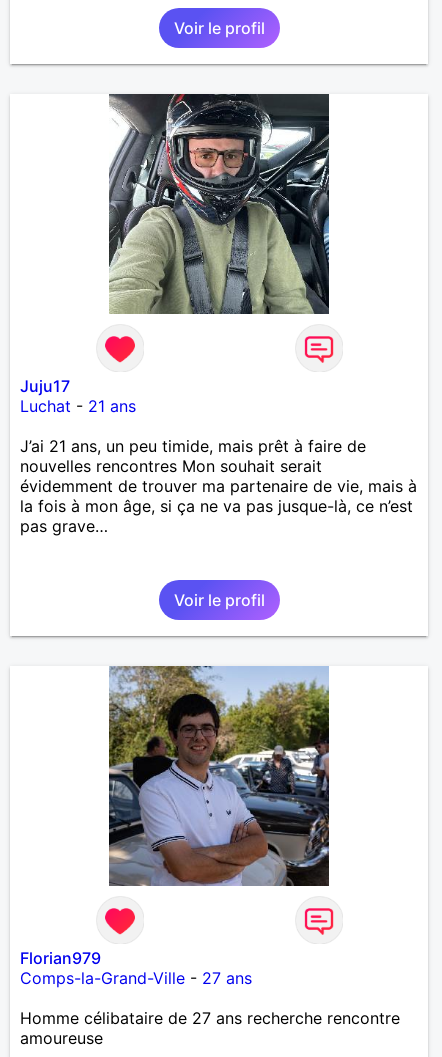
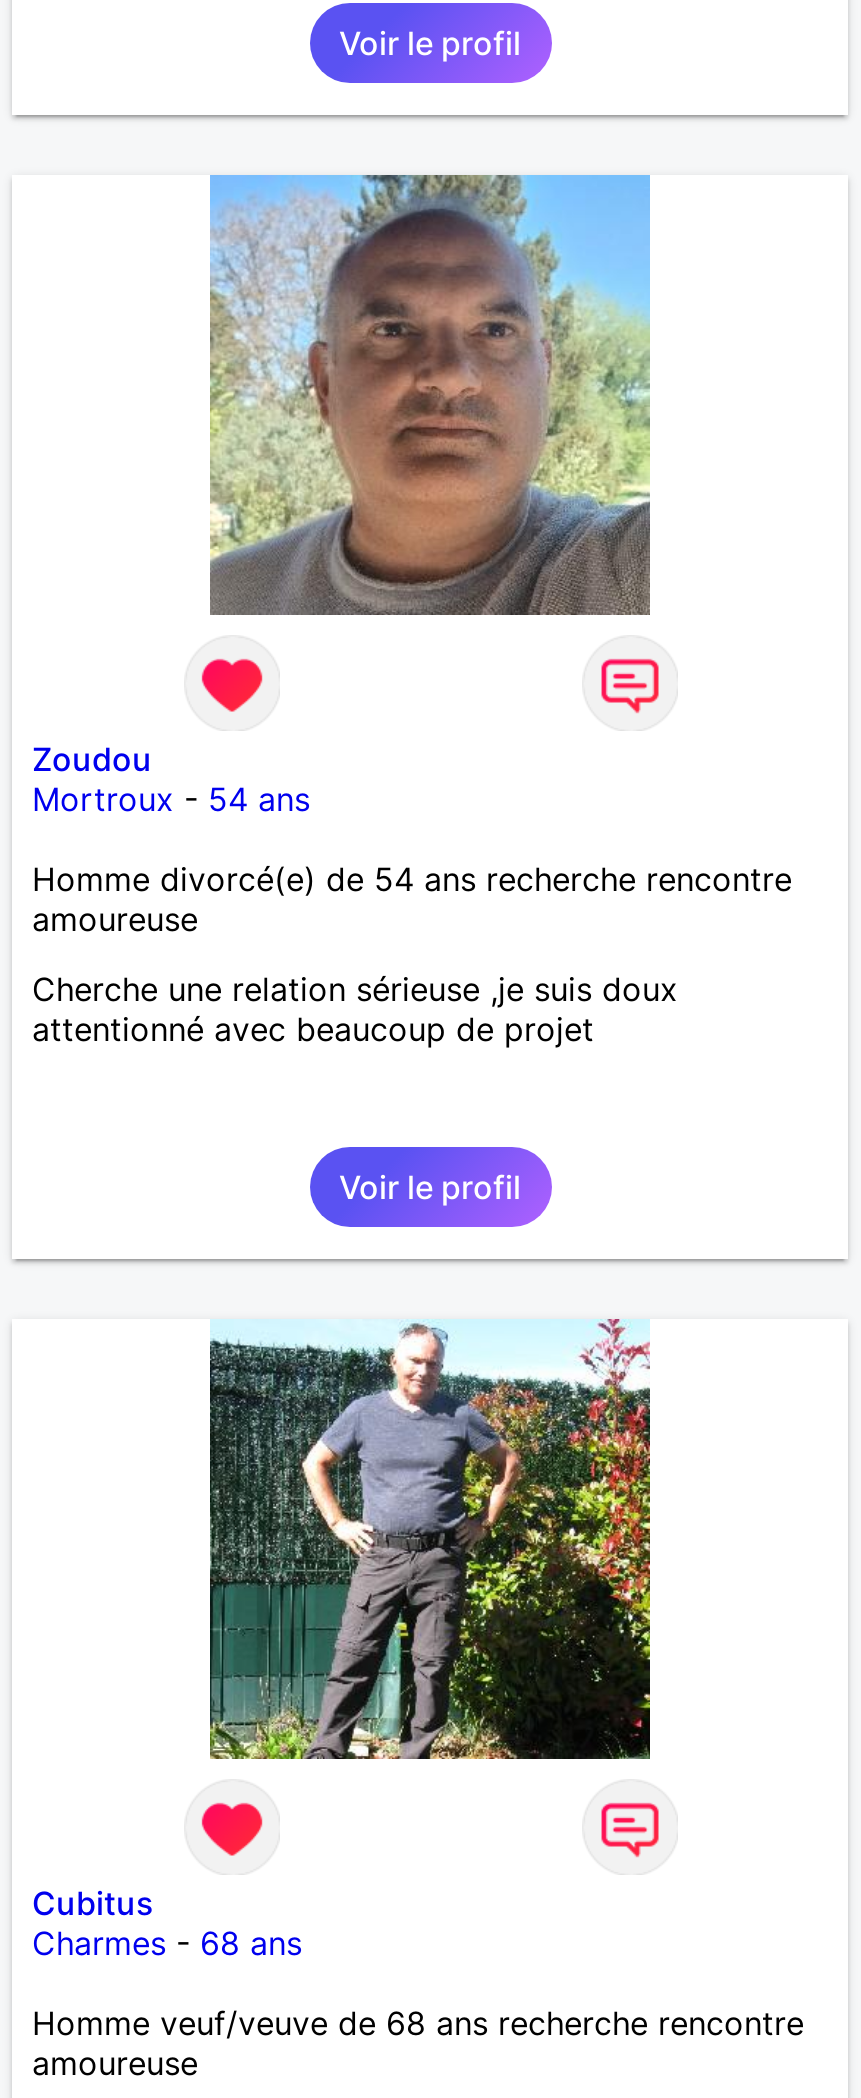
[108,93,330,315] [image] -> [208,173,652,617] [image]
[20,376,417,536] Juju17 | Luchat - 21 ans | J’ai 21 ans, un peu timide, mais prêt à faire de | nouvelles rencontres Mon souhait serait | évidemment de trouver ma partenaire de vie, mais à | la fois à mon âge, si ça ne va pas jusque-là, ce n’est | pas grave… -> [32,739,792,1049] Zoudou | Mortroux - 54 ans | Homme divorcé(e) de 54 ans recherche rencontre | amoureuse | Cherche une relation sérieuse ,je suis doux | attentionné avec beaucoup de projet
[108,665,330,887] [image] -> [208,1319,652,1761] [image]
[20,948,252,988] Florian979 | Comps-la-Grand-Ville - 27 ans -> [32,1883,302,1963] Cubitus | Charmes - 68 ans
[20,1008,400,1028] Homme célibataire de 27 ans recherche rencontre -> [32,2003,804,2043] Homme veuf/veuve de 68 ans recherche rencontre

